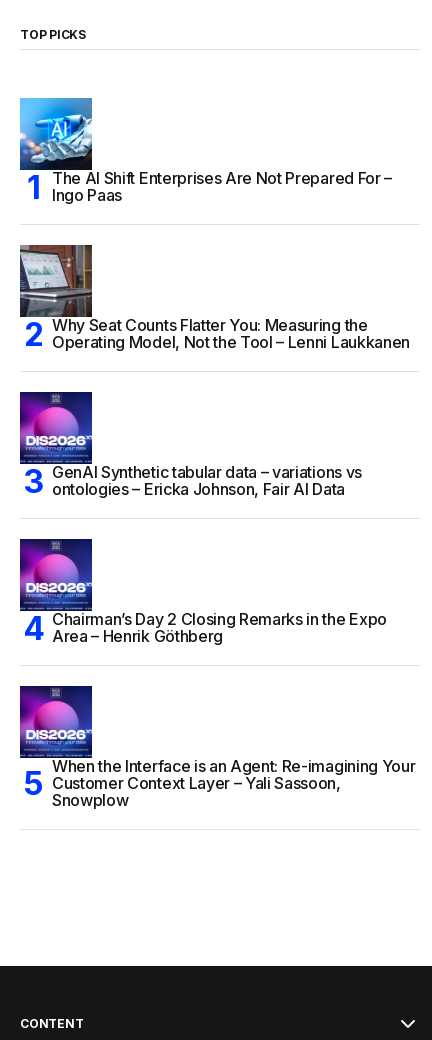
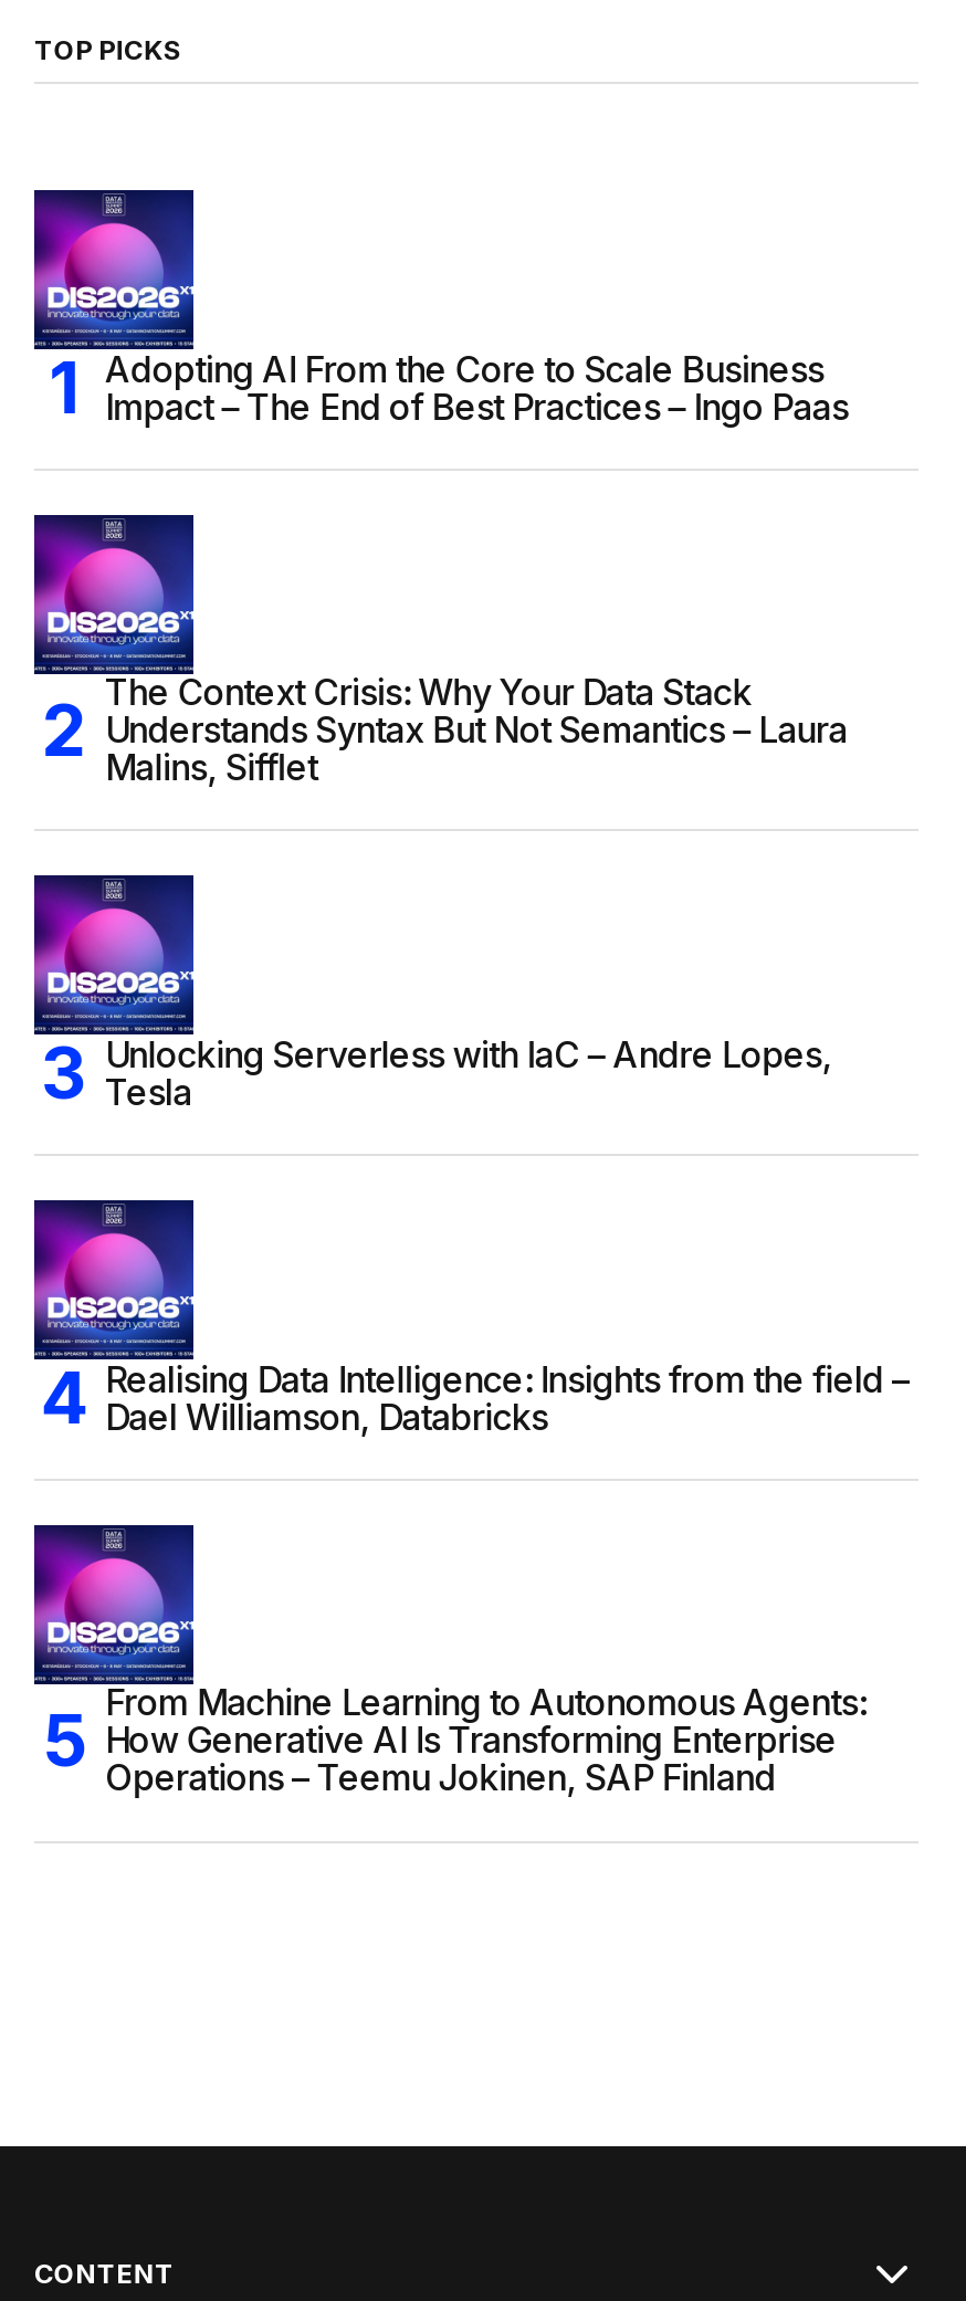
[19,97,392,205] [image] | The AI Shift Enterprises Are Not Prepared For – | Ingo Paas -> [32,188,848,429] [image] | Adopting AI From the Core to Scale Business | Impact – The End of Best Practices – Ingo Paas
[19,244,410,352] [image] | Why Seat Counts Flatter You: Measuring the | Operating Model, Not the Tool – Lenni Laukkanen -> [32,513,848,790] [image] | The Context Crisis: Why Your Data Stack | Understands Syntax But Not Semantics – Laura | Malins, Sifflet
[52,462,362,499] GenAI Synthetic tabular data – variations vs | ontologies – Ericka Johnson, Fair AI Data -> [105,1032,832,1114] Unlocking Serverless with IaC – Andre Lopes, | Tesla
[52,609,387,646] Chairman’s Day 2 Closing Remarks in the Expo | Area – Henrik Göthberg -> [105,1357,909,1439] Realising Data Intelligence: Insights from the field – | Dael Williamson, Databricks
[52,756,415,810] When the Interface is an Agent: Re-imagining Your | Customer Context Layer – Yali Sassoon, | Snowplow -> [105,1681,866,1801] From Machine Learning to Autonomous Agents: | How Generative AI Is Transforming Enterprise | Operations – Teemu Jokinen, SAP Finland

